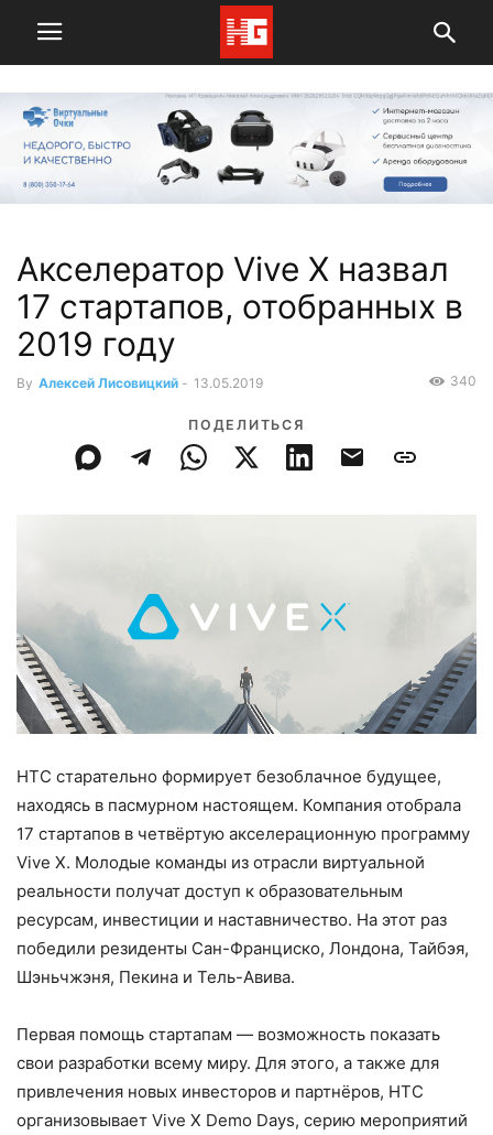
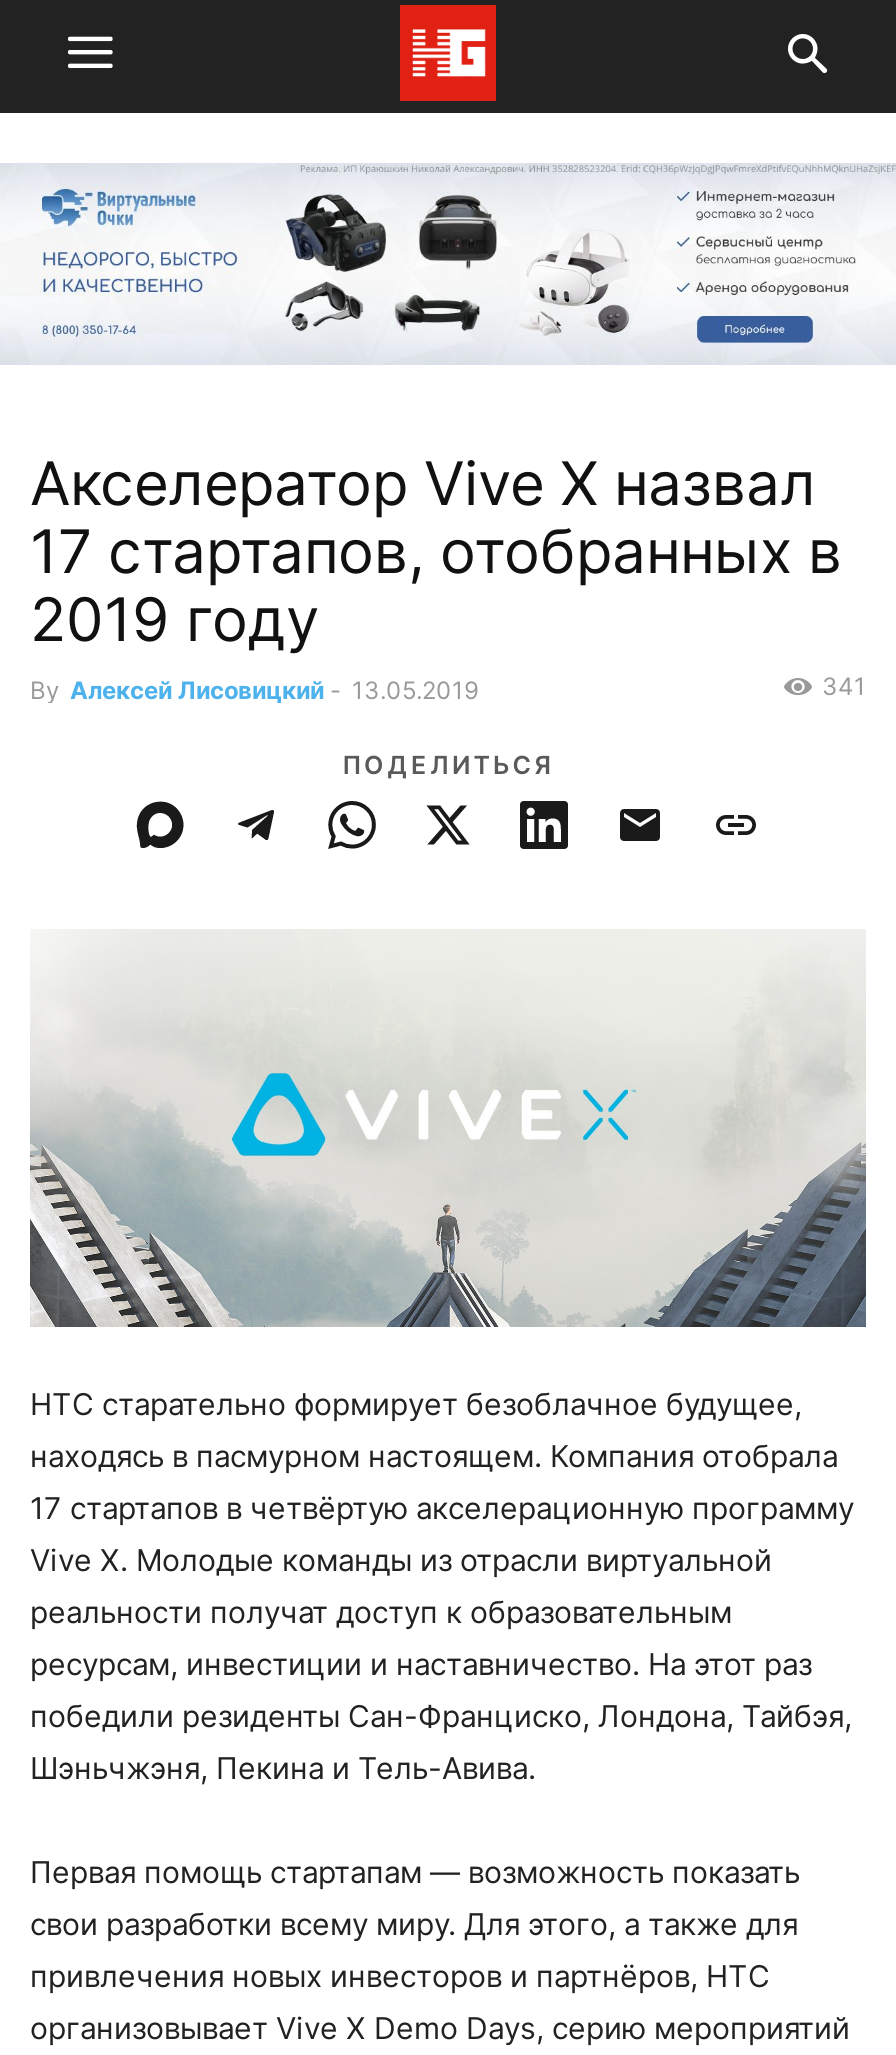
[450,372,476,389] 340 -> [822,671,866,701] 341

